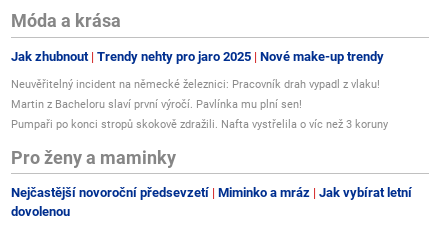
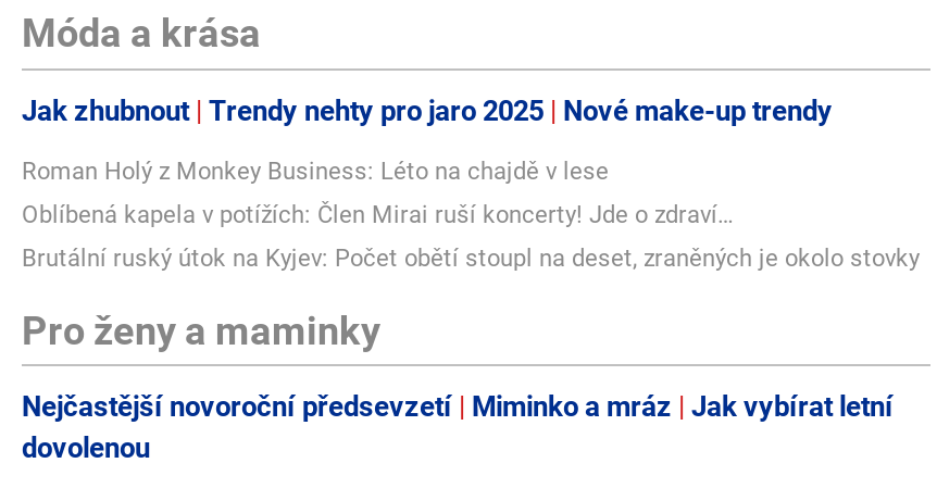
[11,78,380,91] Neuvěřitelný incident na německé železnici: Pracovník drah vypadl z vlaku! -> [22,157,609,185] Roman Holý z Monkey Business: Léto na chajdě v lese
[11,98,302,111] Martin z Bacheloru slaví první výročí. Pavlínka mu plní sen! -> [22,200,733,229] Oblíbená kapela v potížích: Člen Mirai ruší koncerty! Jde o zdraví…
[11,118,388,131] Pumpaři po konci stropů skokově zdražili. Nafta vystřelila o víc než 3 koruny -> [22,244,920,272] Brutální ruský útok na Kyjev: Počet obětí stoupl na deset, zraněných je okolo stovky

